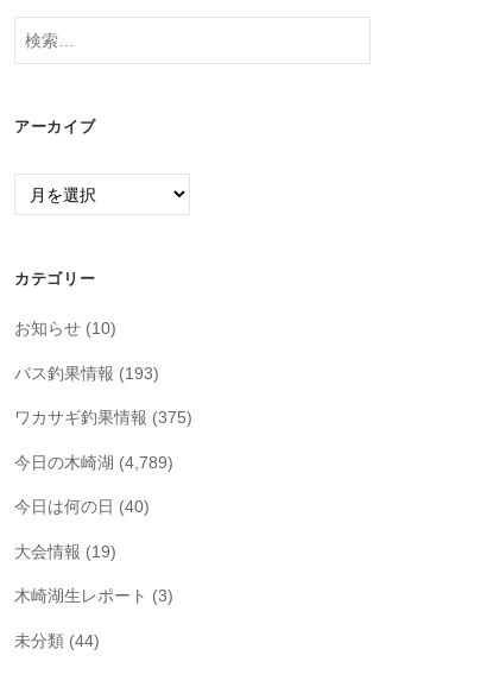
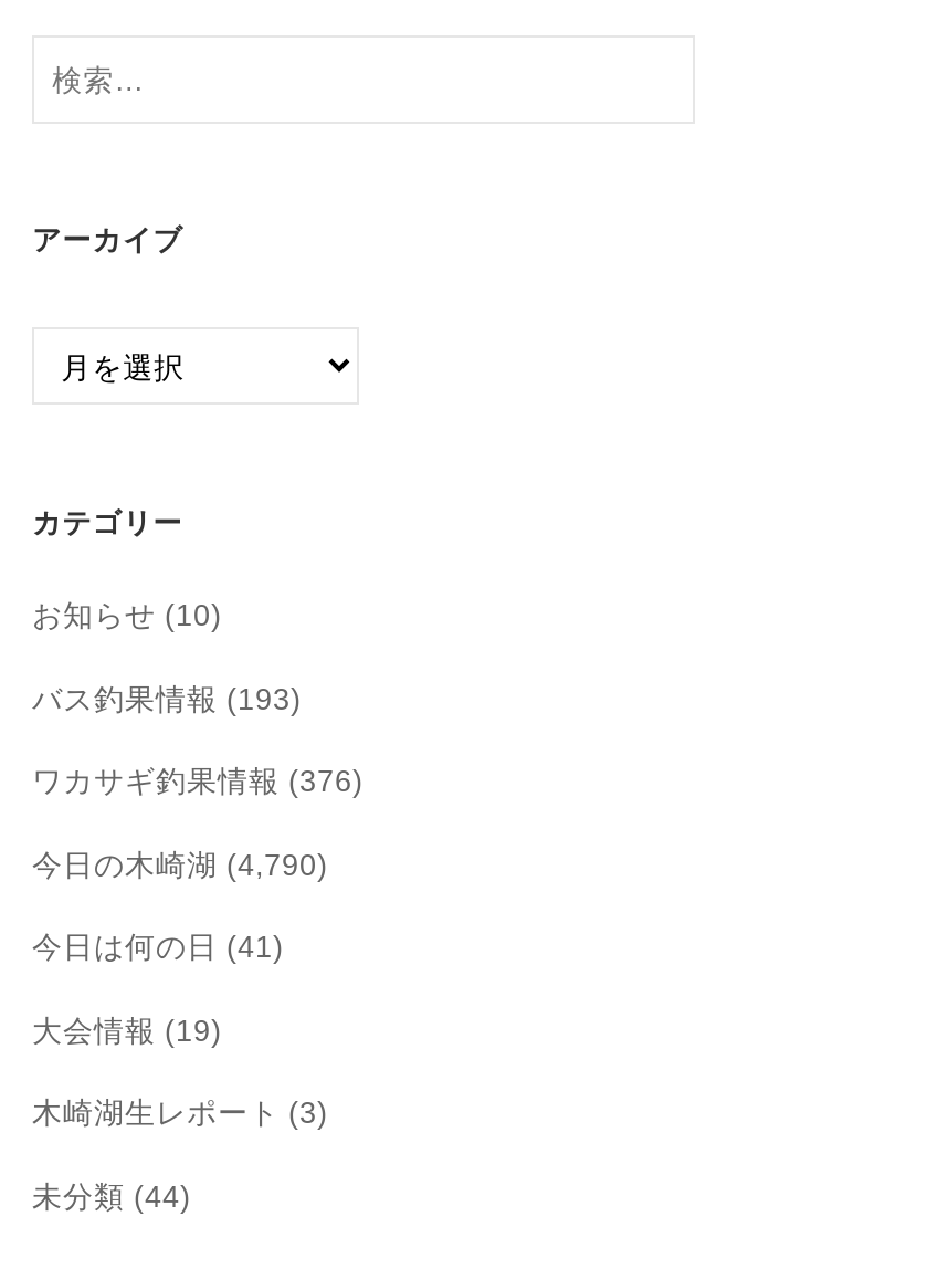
[14,409,192,427] ワカサギ釣果情報(375) -> [32,766,363,799] ワカサギ釣果情報(376)
[14,454,173,472] 今日の木崎湖(4,789) -> [32,849,328,882] 今日の木崎湖(4,790)
[14,498,150,516] 今日は何の日(40) -> [32,932,284,965] 今日は何の日(41)

